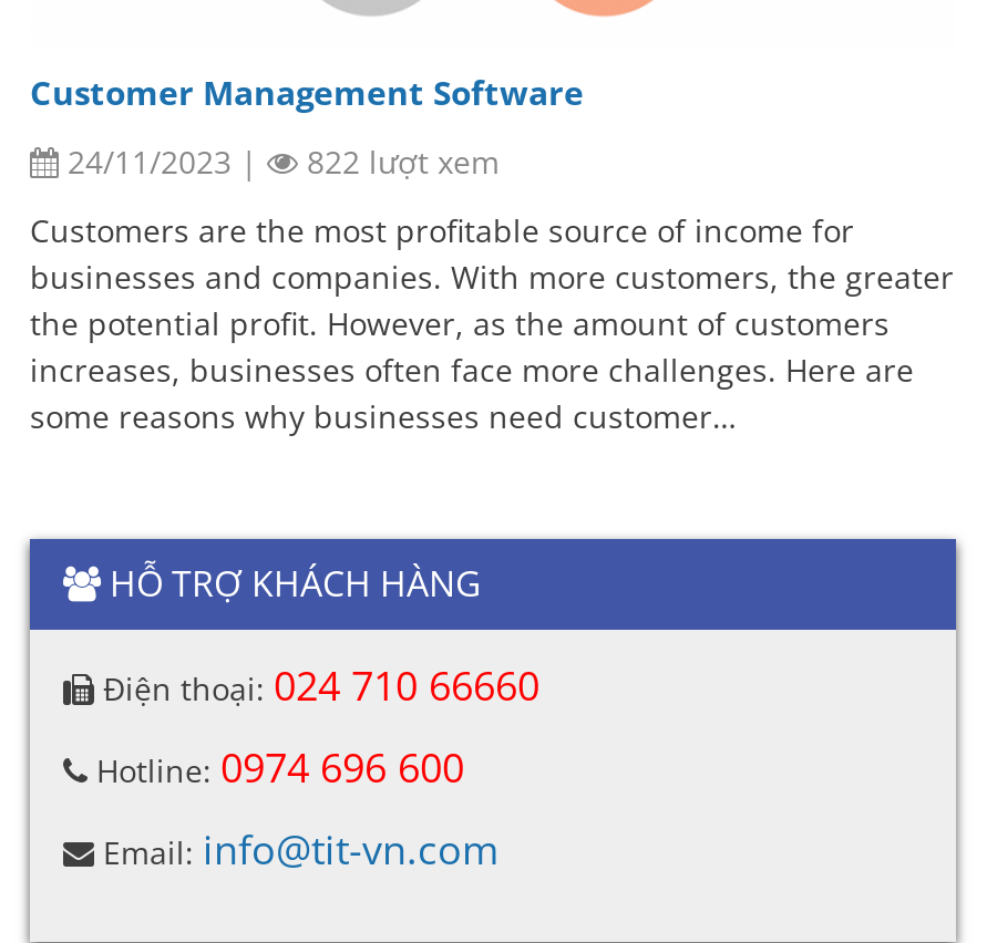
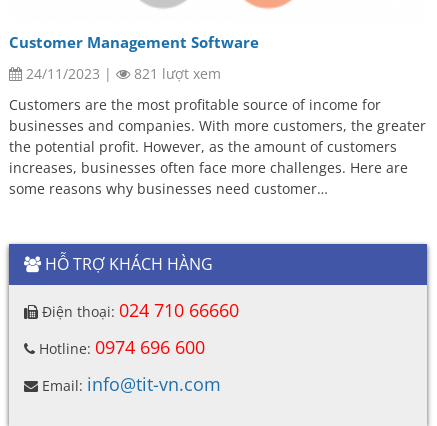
[298,141,500,183] 822 lượt xem -> [130,64,221,83] 821 lượt xem

